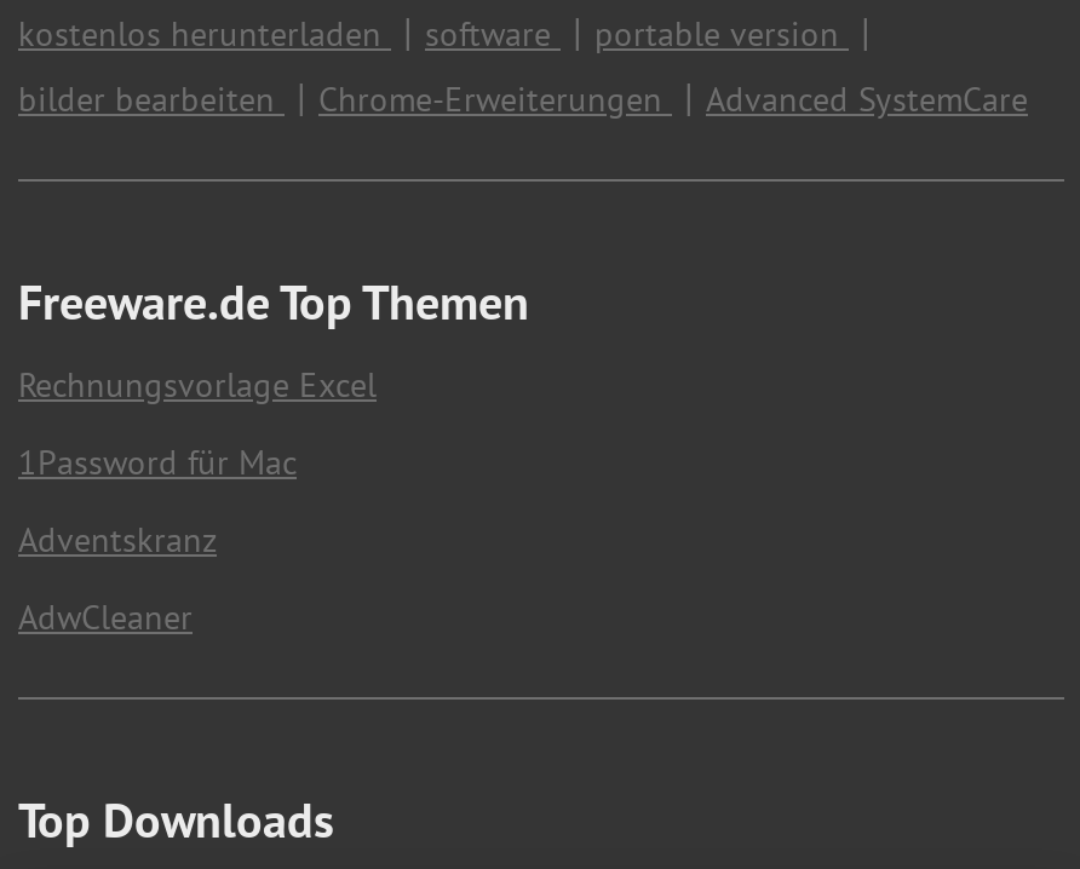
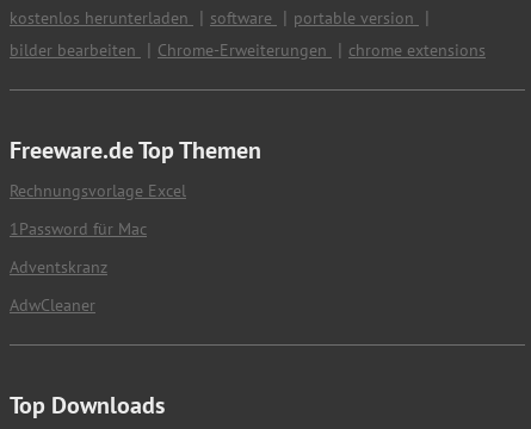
[706,77,1028,121] Advanced SystemCare -> [348,39,486,61] chrome extensions

